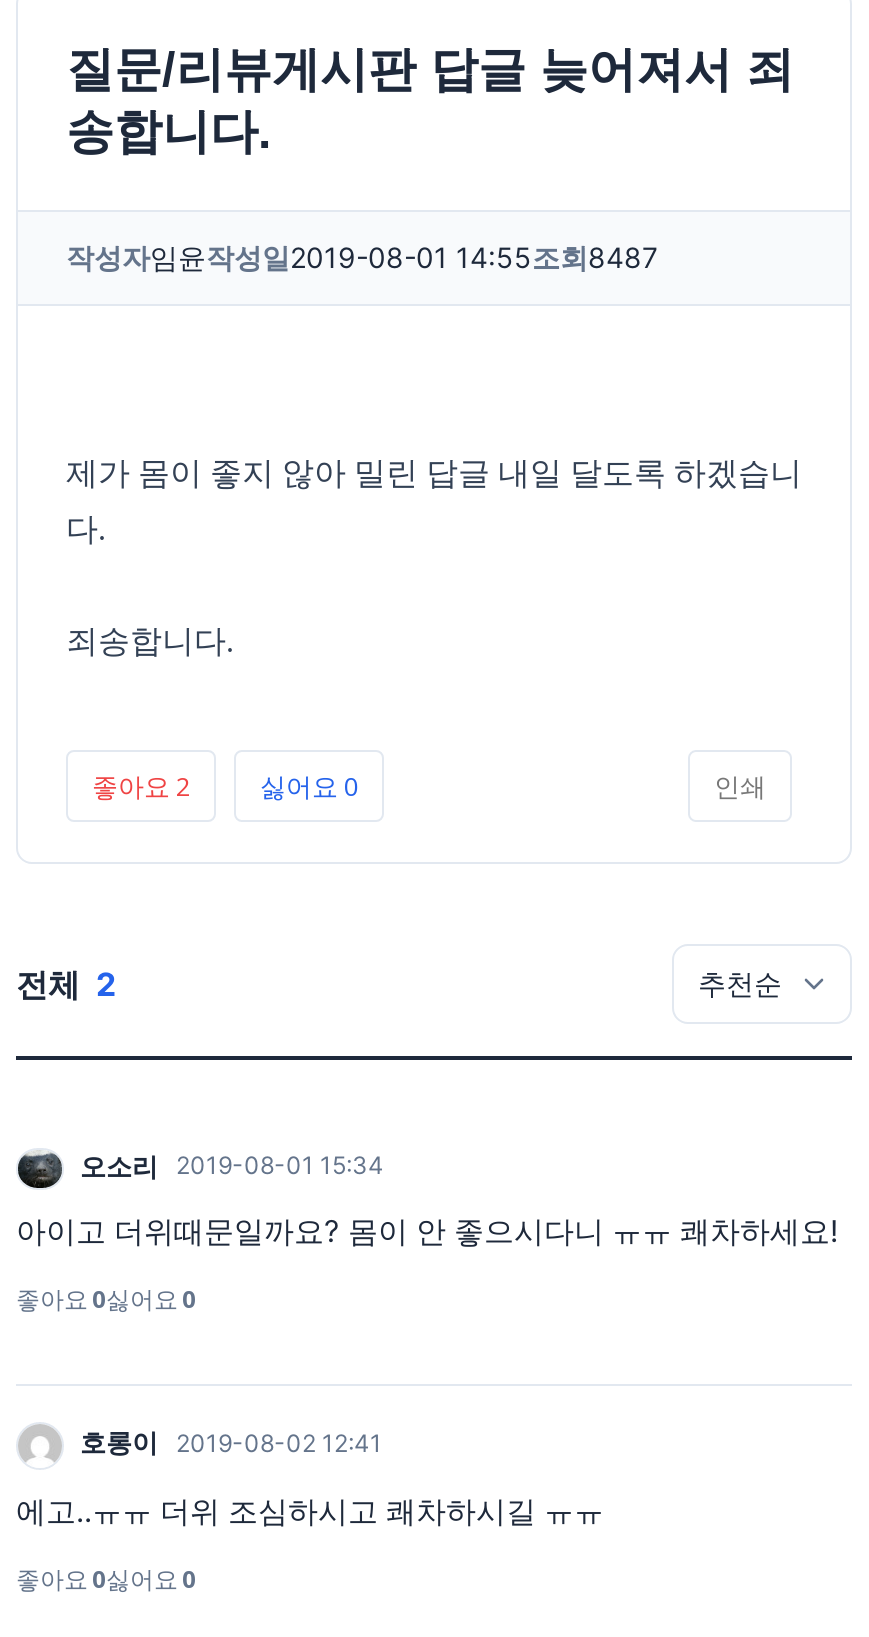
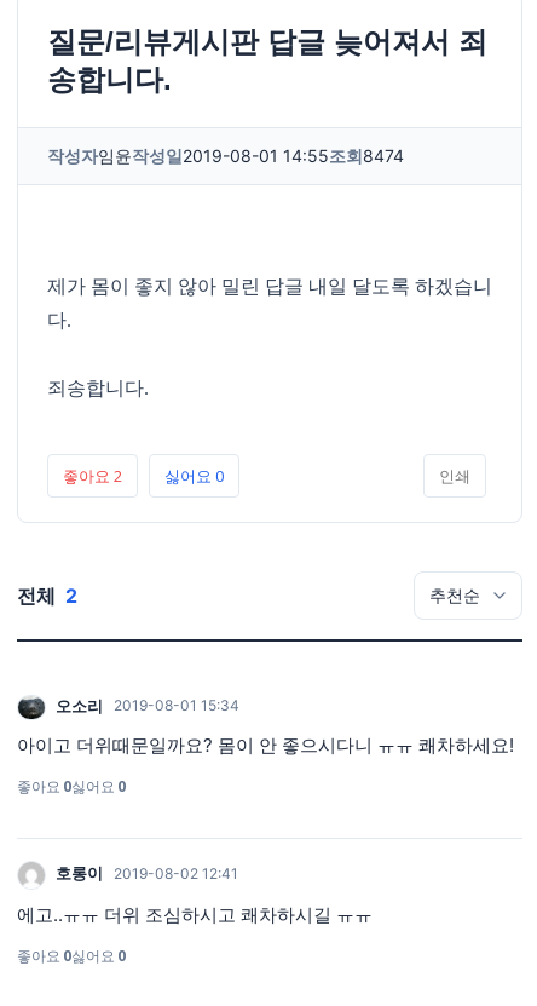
[66,240,658,274] 작성자임윤작성일2019-08-01 14:55조회8487 -> [47,145,404,166] 작성자임윤작성일2019-08-01 14:55조회8474

